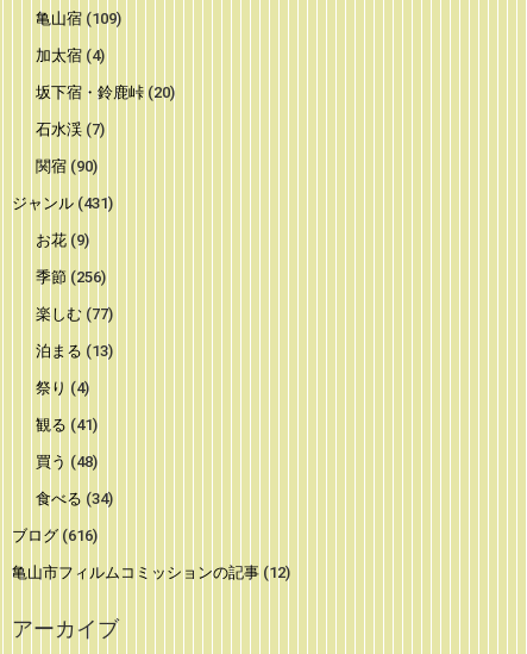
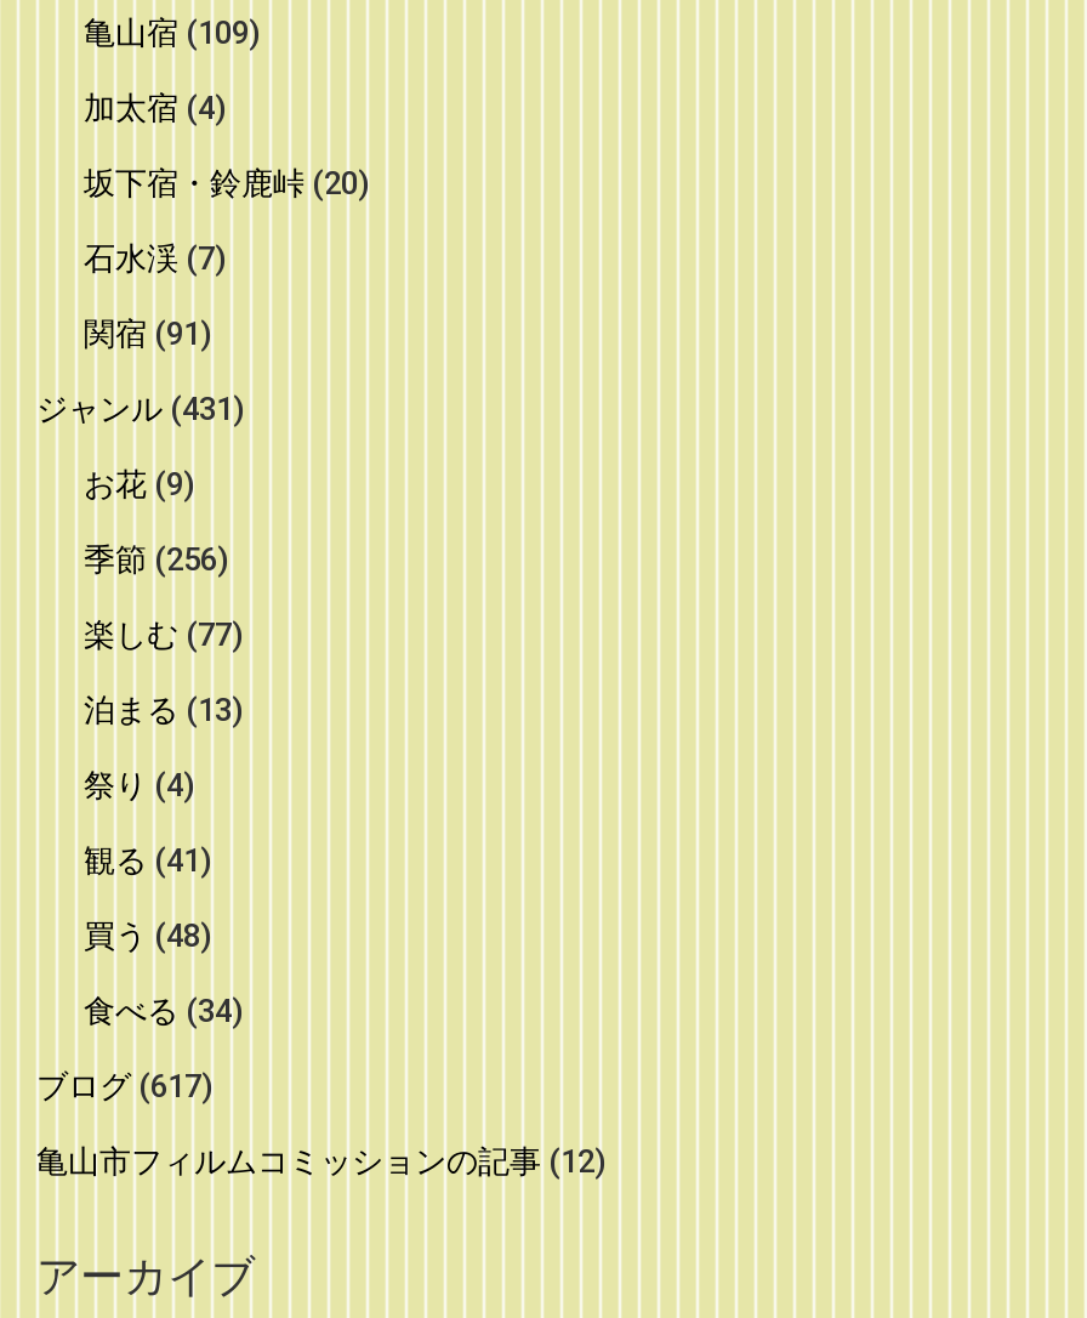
[35,157,97,175] 関宿(90) -> [84,316,210,352] 関宿(91)
[12,527,98,544] ブログ(616) -> [36,1068,211,1104] ブログ(617)

